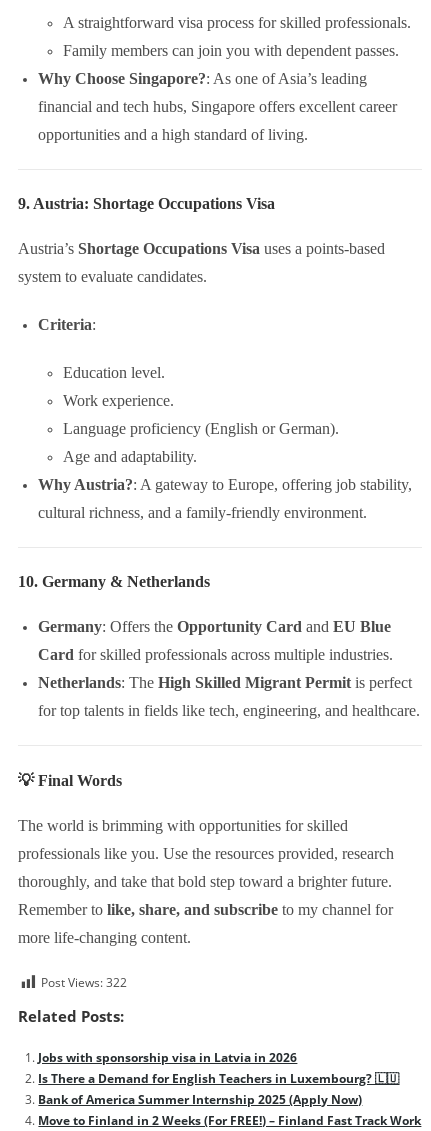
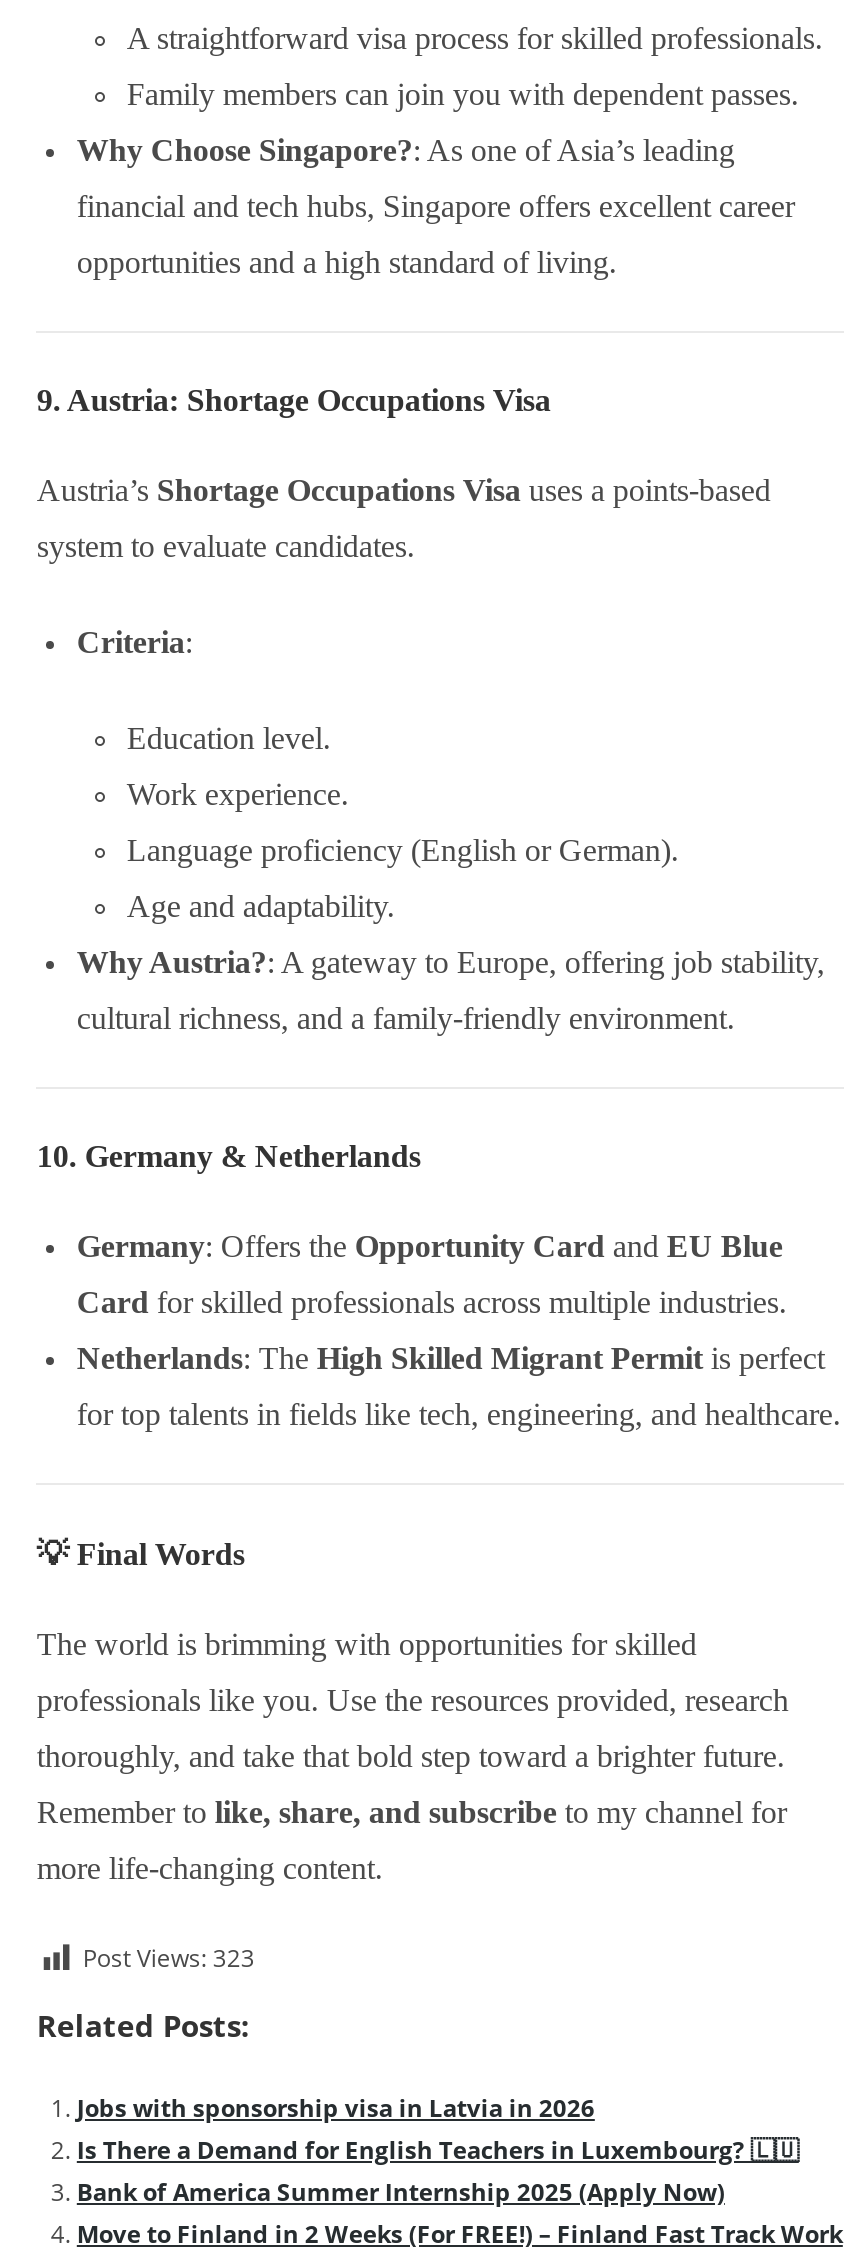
[41,974,127,991] Post Views: 322 -> [83,1941,255,1975] Post Views: 323

